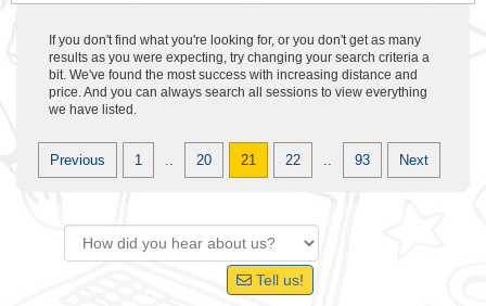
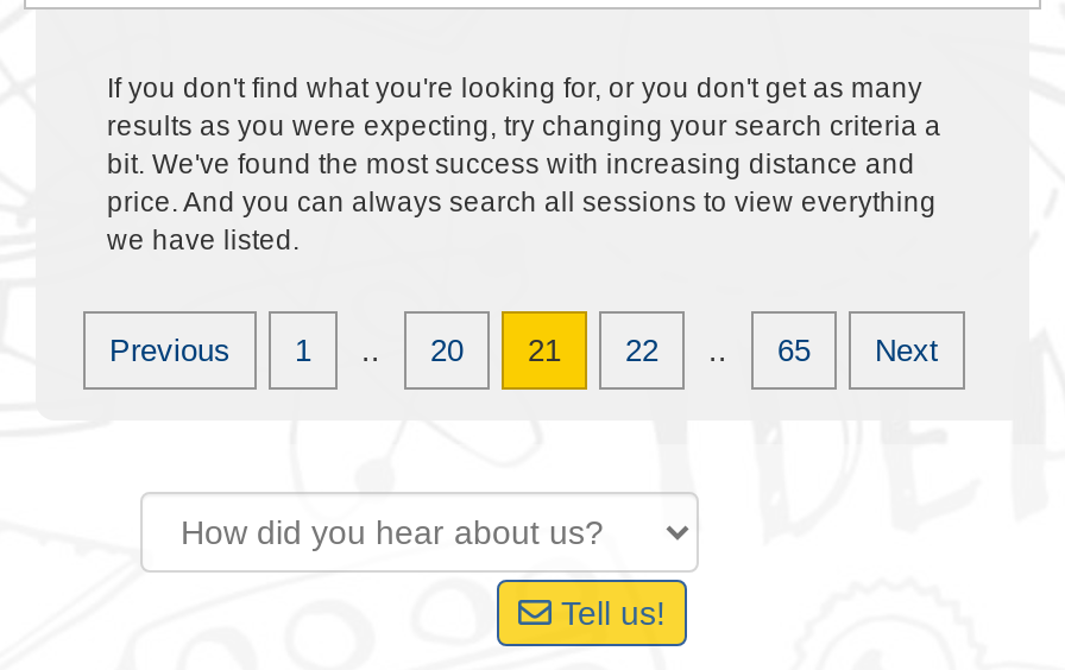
[355,151,370,168] 93 -> [777,332,811,367] 65

